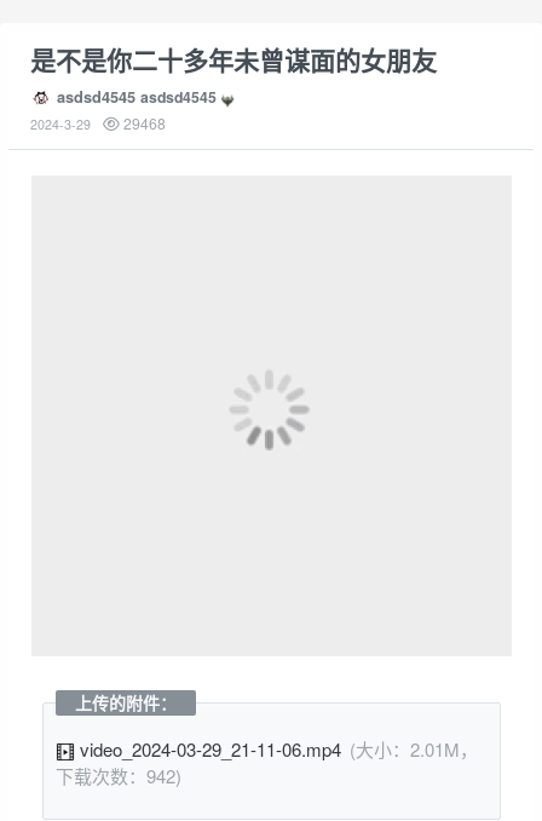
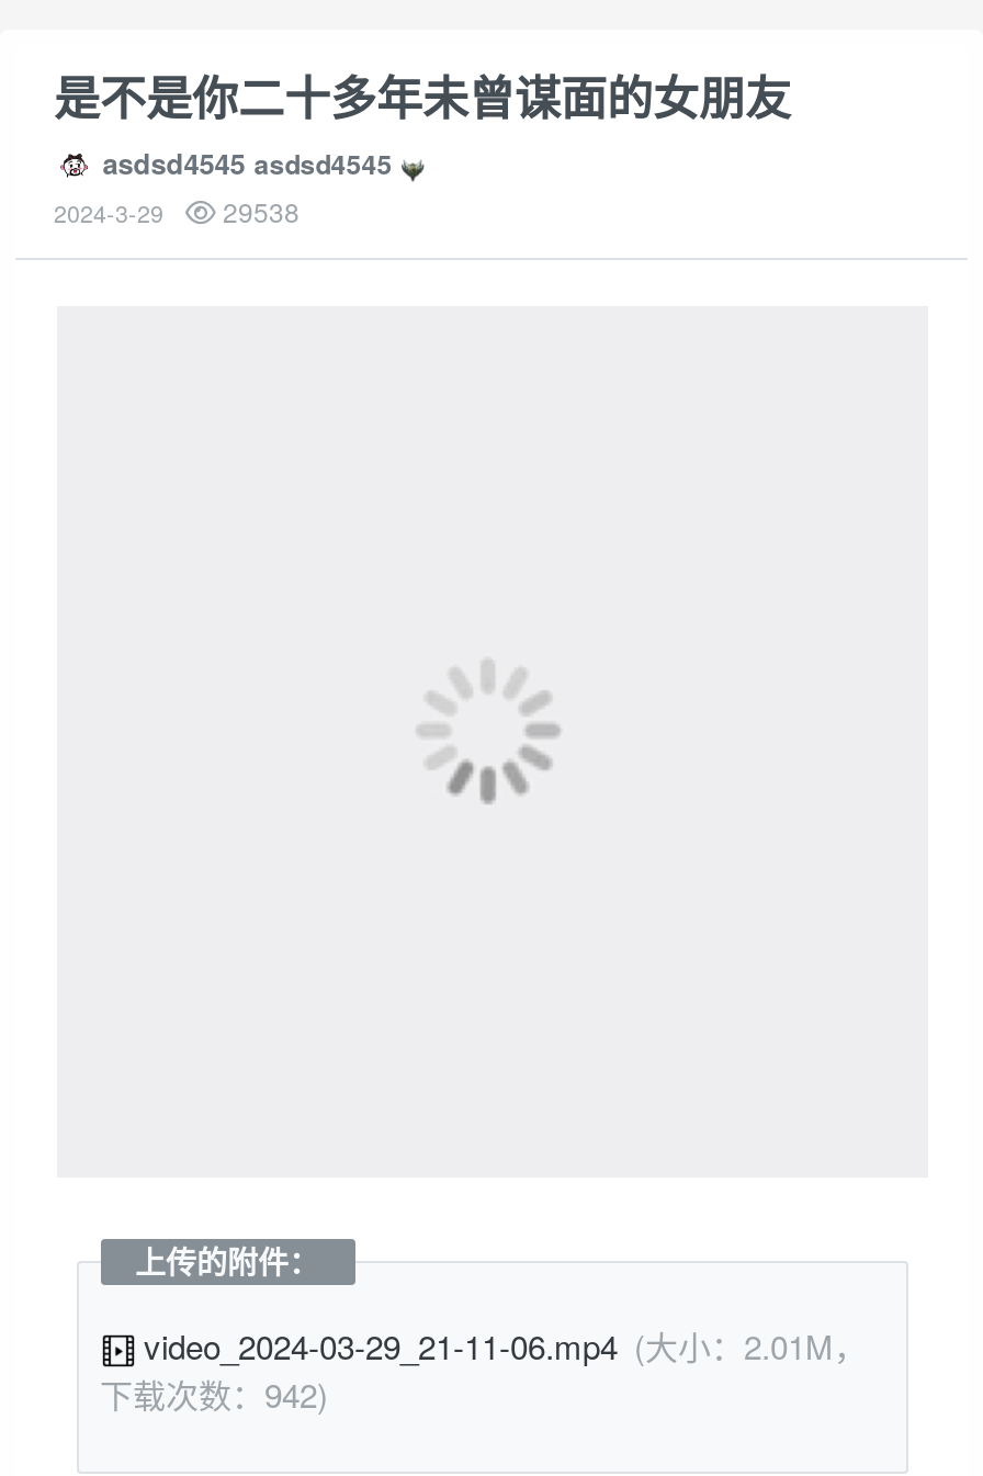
[30,113,165,134] 2024-3-29 29468 -> [54,193,300,230] 2024-3-29 29538

